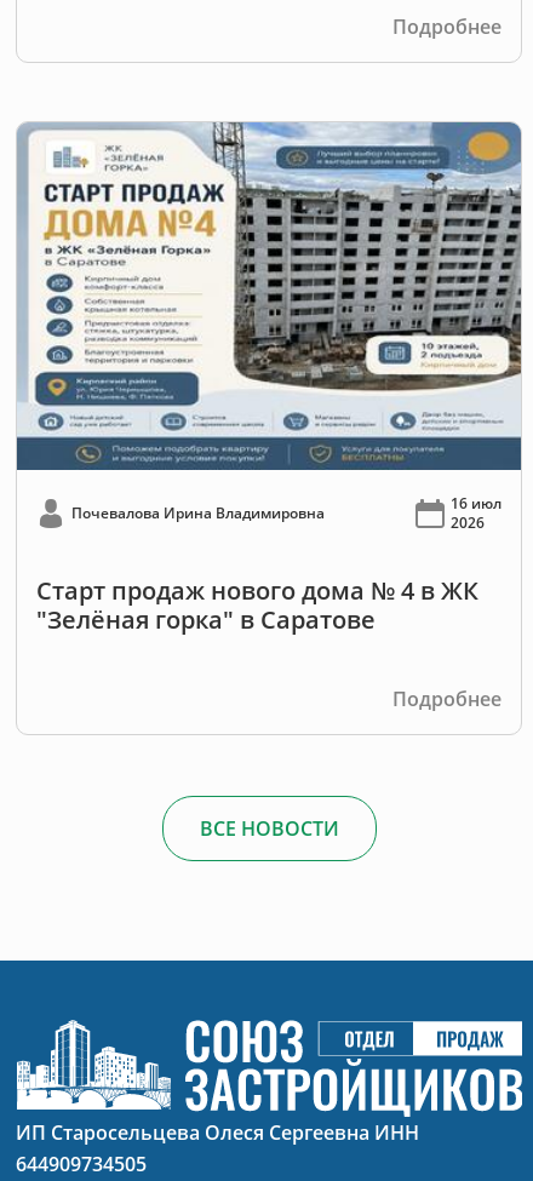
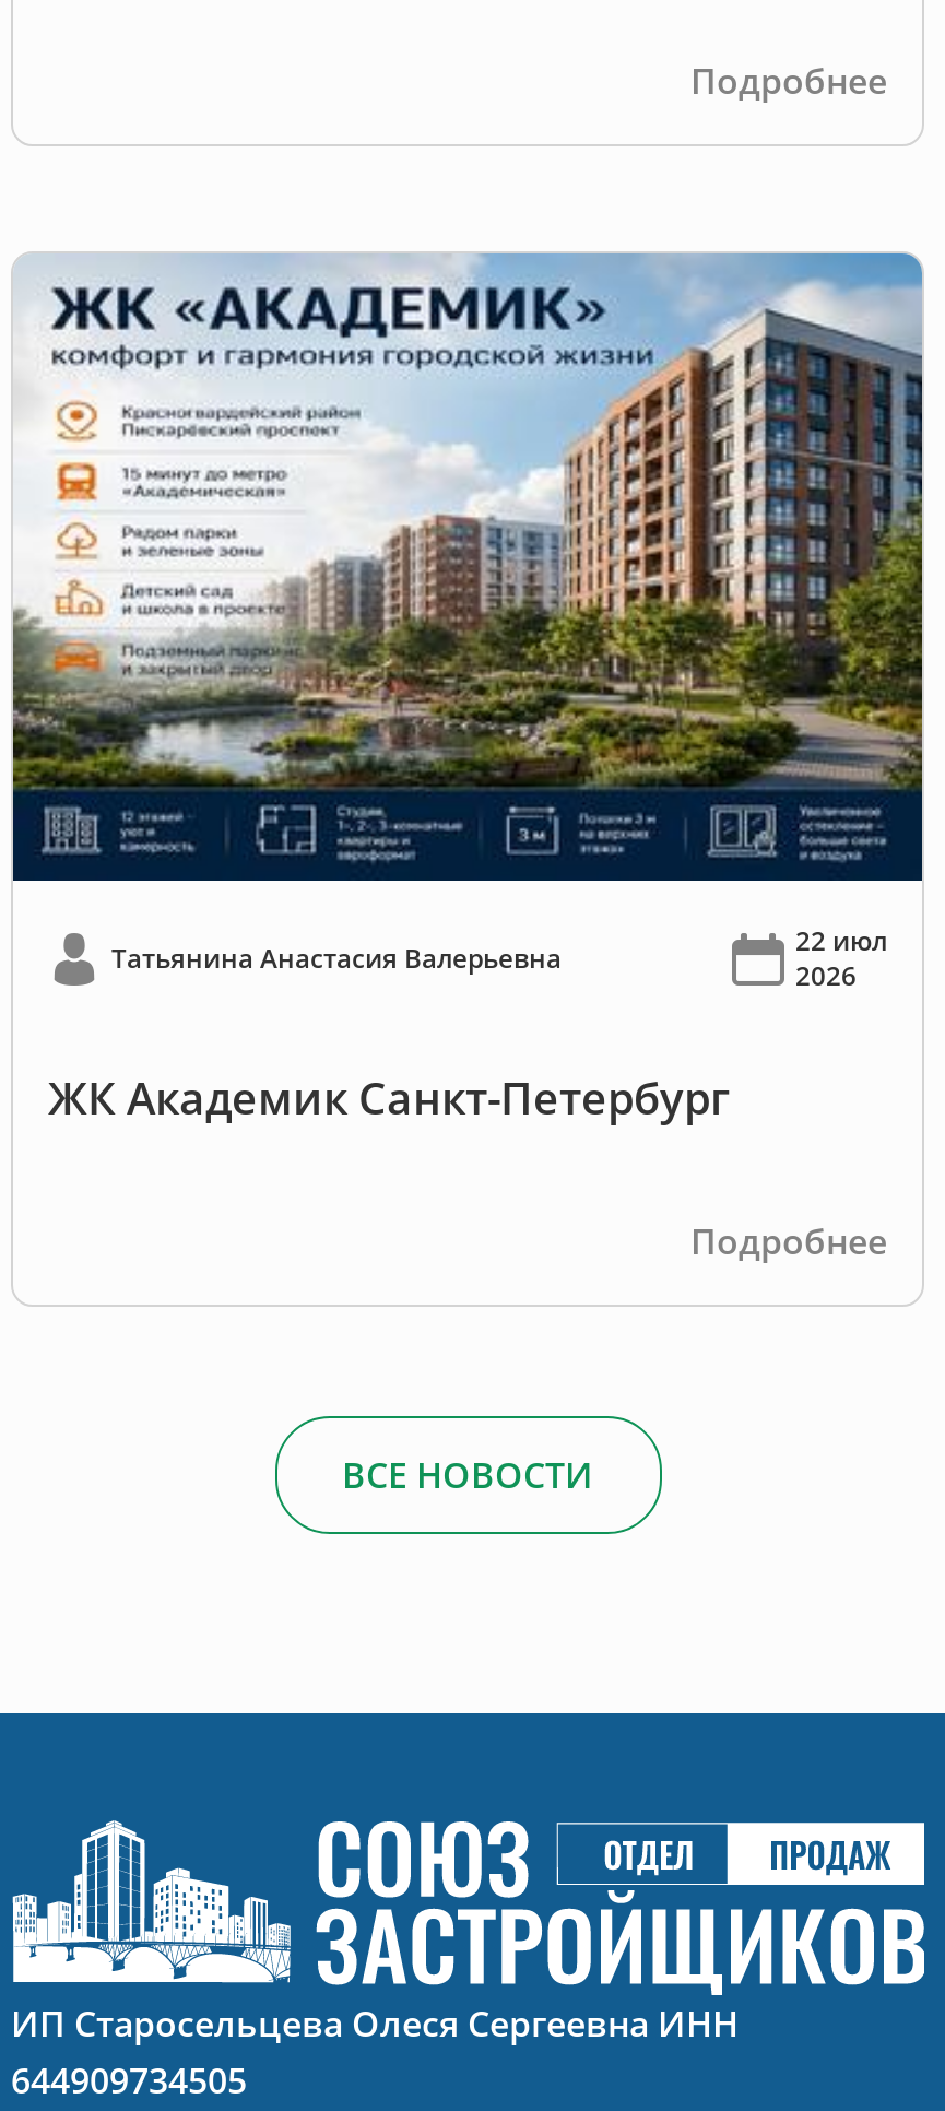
[16,122,522,523] [image] | Почевалова Ирина Владимировна | 16 июл -> [11,253,924,976] [image] | Татьянина Анастасия Валерьевна | 22 июл
[36,574,478,636] Старт продаж нового дома № 4 в ЖК | "Зелёная горка" в Саратове -> [48,1068,730,1127] ЖК Академик Санкт-Петербург

